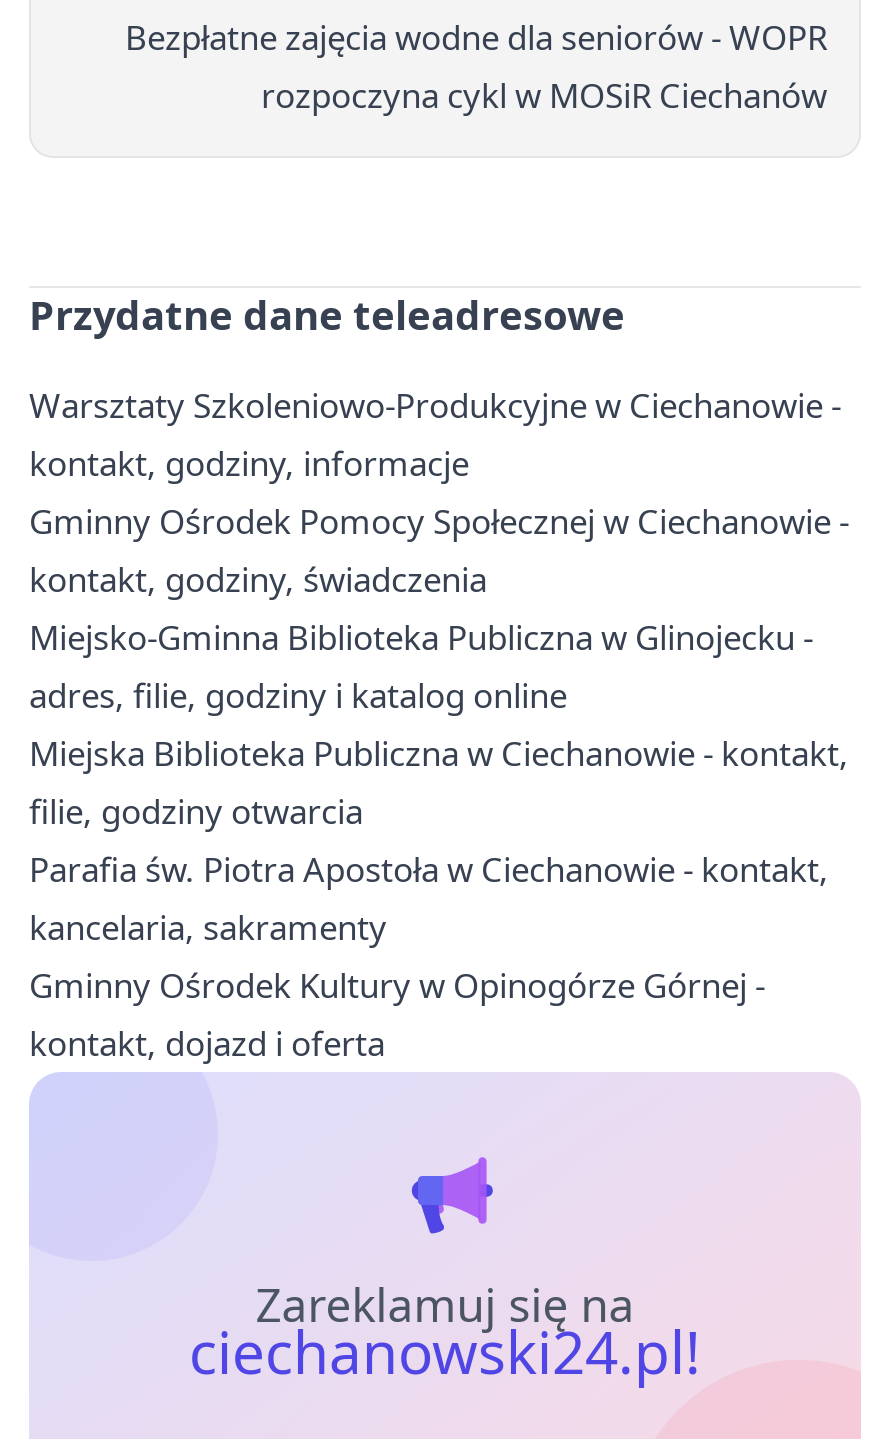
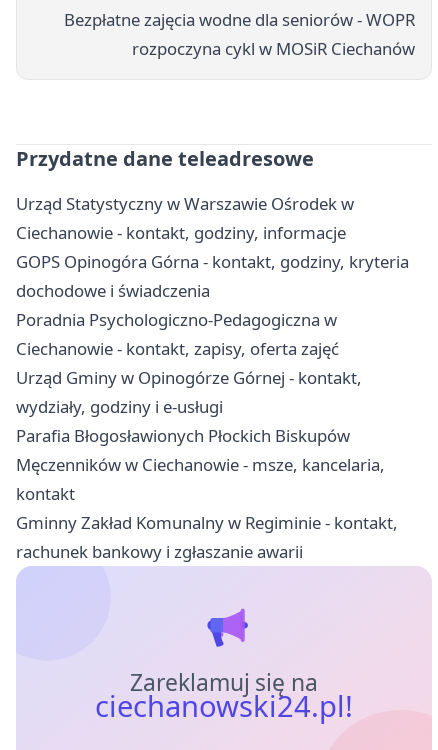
[29,381,849,1065] Warsztaty Szkoleniowo‑Produkcyjne w Ciechanowie - | kontakt, godziny, informacje | Gminny Ośrodek Pomocy Społecznej w Ciechanowie - | kontakt, godziny, świadczenia | Miejsko-Gminna Biblioteka Publiczna w Glinojecku - | adres, filie, godziny i katalog online | Miejska Biblioteka Publiczna w Ciechanowie - kontakt, | filie, godziny otwarcia | Parafia św. Piotra Apostoła w Ciechanowie - kontakt, | kancelaria, sakramenty | Gminny Ośrodek Kultury w Opinogórze Górnej - | kontakt, dojazd i oferta -> [16,192,409,563] Urząd Statystyczny w Warszawie Ośrodek w | Ciechanowie - kontakt, godziny, informacje | GOPS Opinogóra Górna - kontakt, godziny, kryteria | dochodowe i świadczenia | Poradnia Psychologiczno-Pedagogiczna w | Ciechanowie - kontakt, zapisy, oferta zajęć | Urząd Gminy w Opinogórze Górnej - kontakt, | wydziały, godziny i e-usługi | Parafia Błogosławionych Płockich Biskupów | Męczenników w Ciechanowie - msze, kancelaria, | kontakt | Gminny Zakład Komunalny w Regiminie - kontakt, | rachunek bankowy i zgłaszanie awarii

